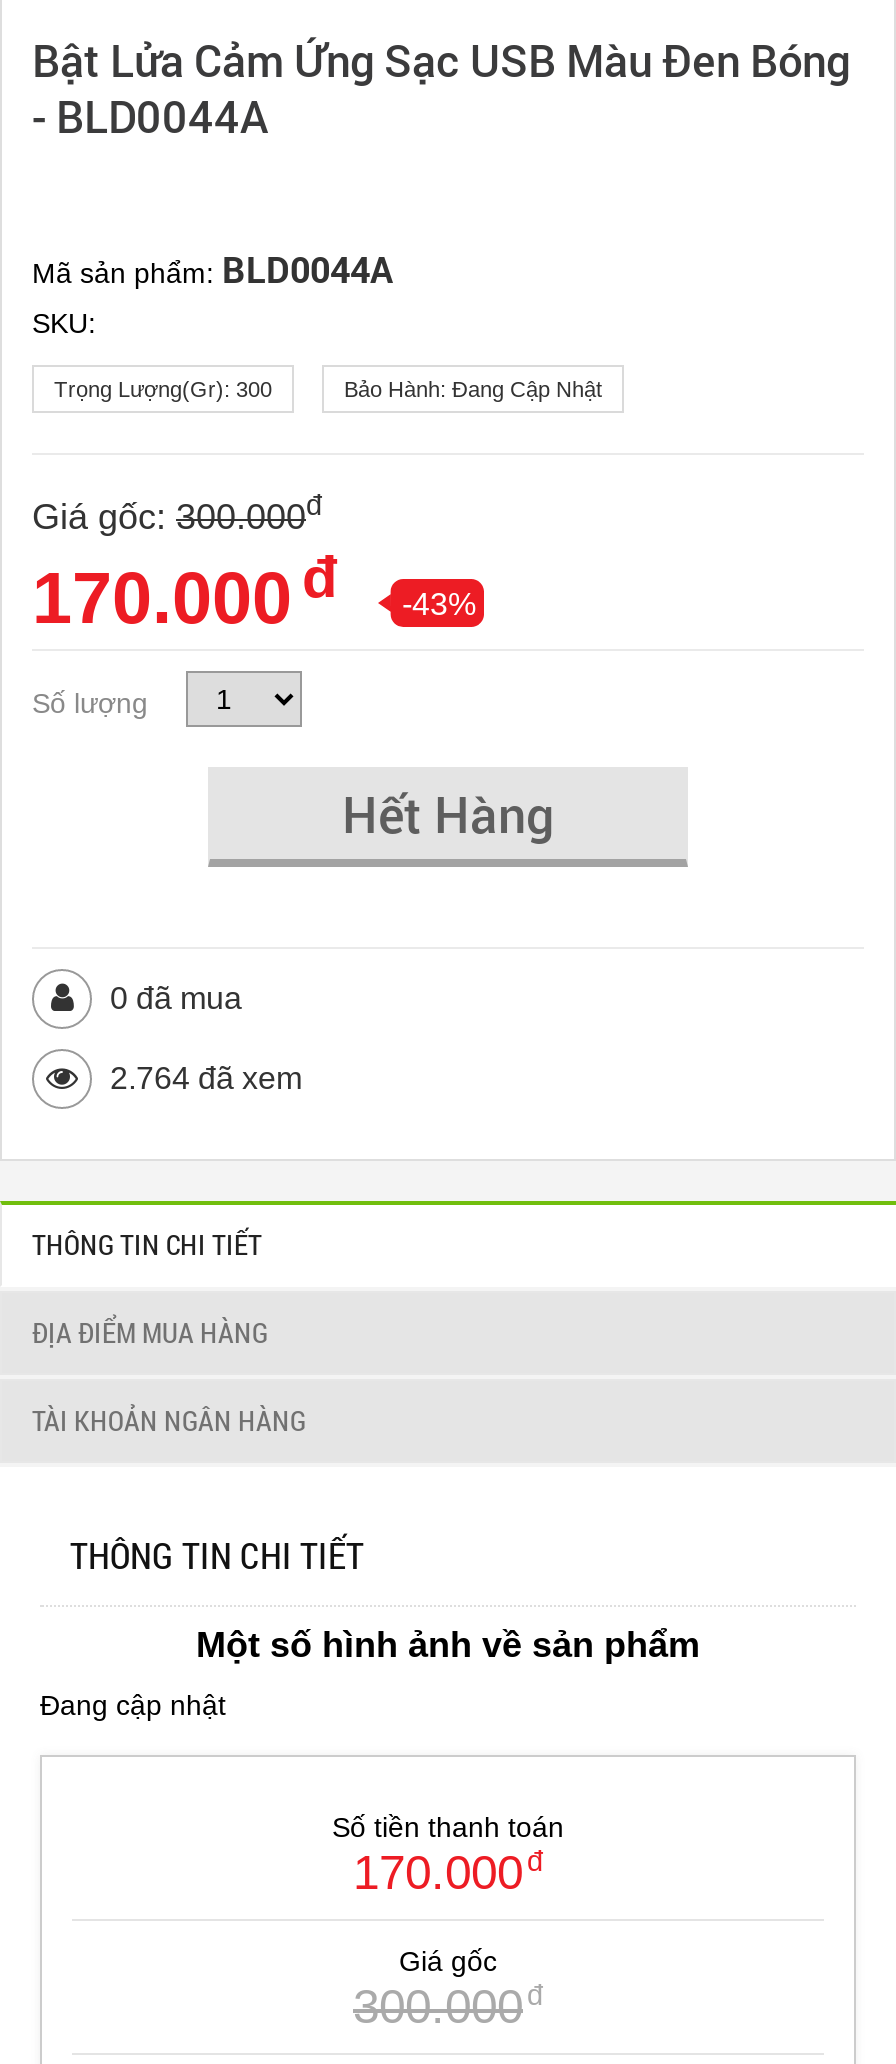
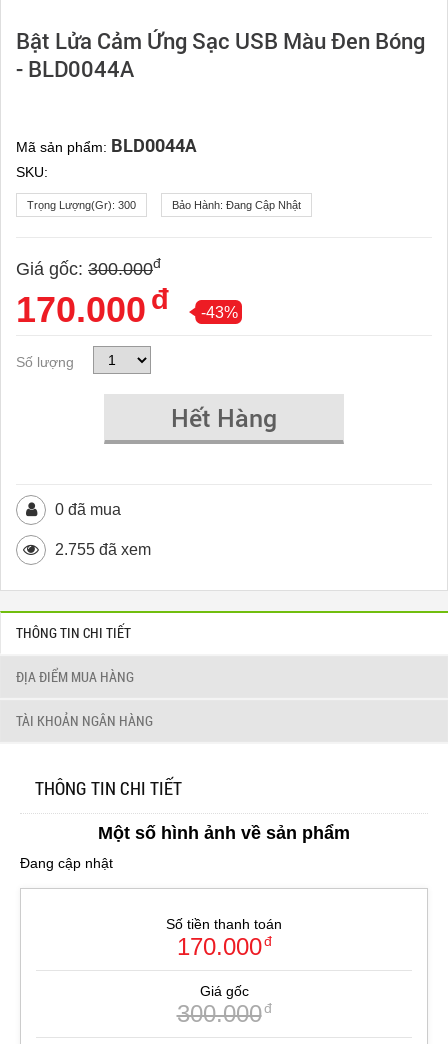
[102,1062,302,1096] 2.764 đã xem -> [51,541,151,558] 2.755 đã xem

